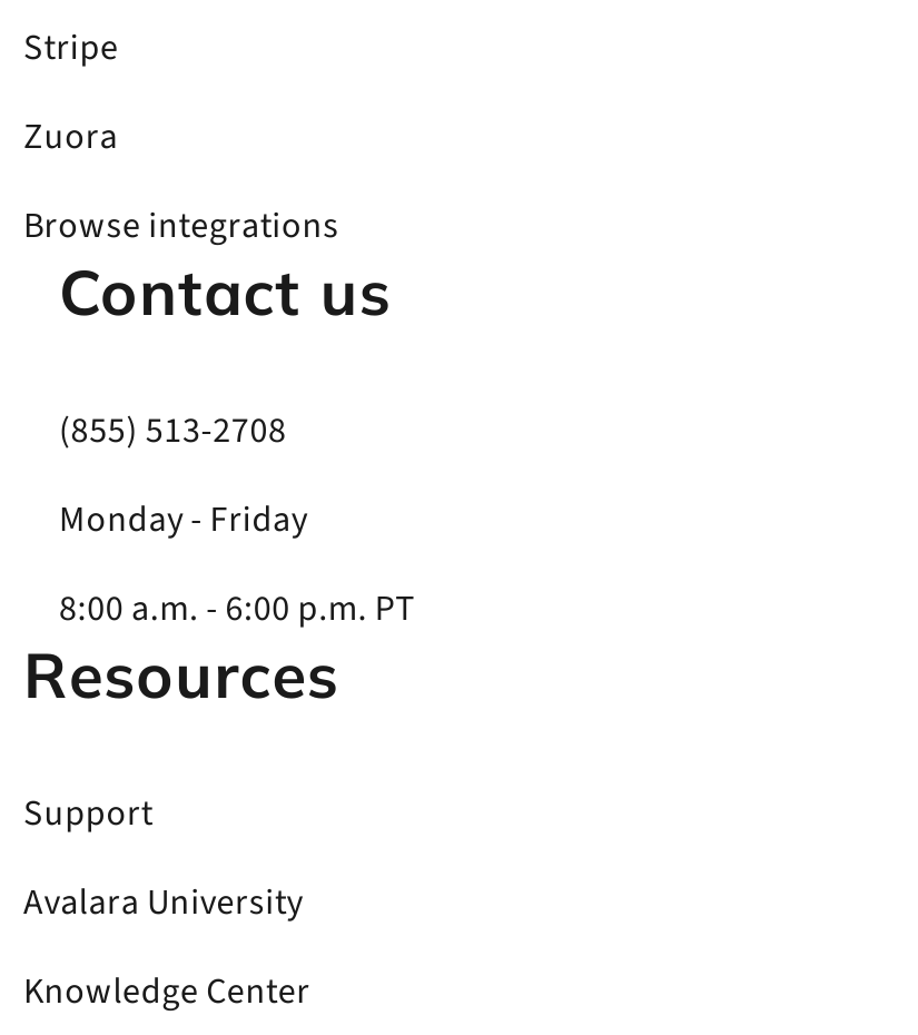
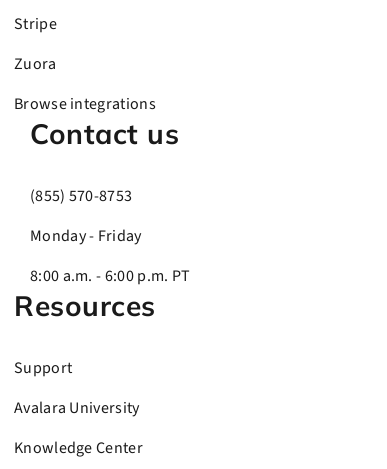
[59,406,287,455] (855) 513-2708 -> [30,185,132,207] (855) 570-8753

